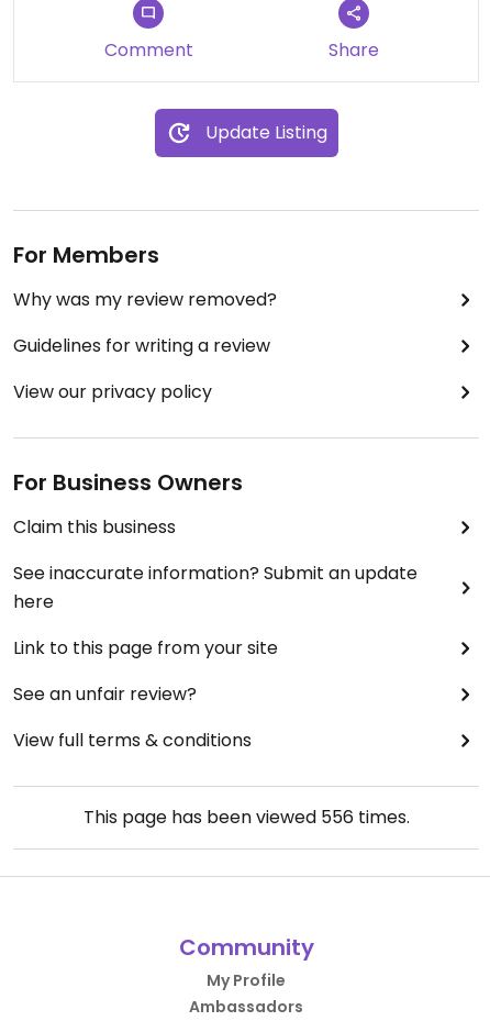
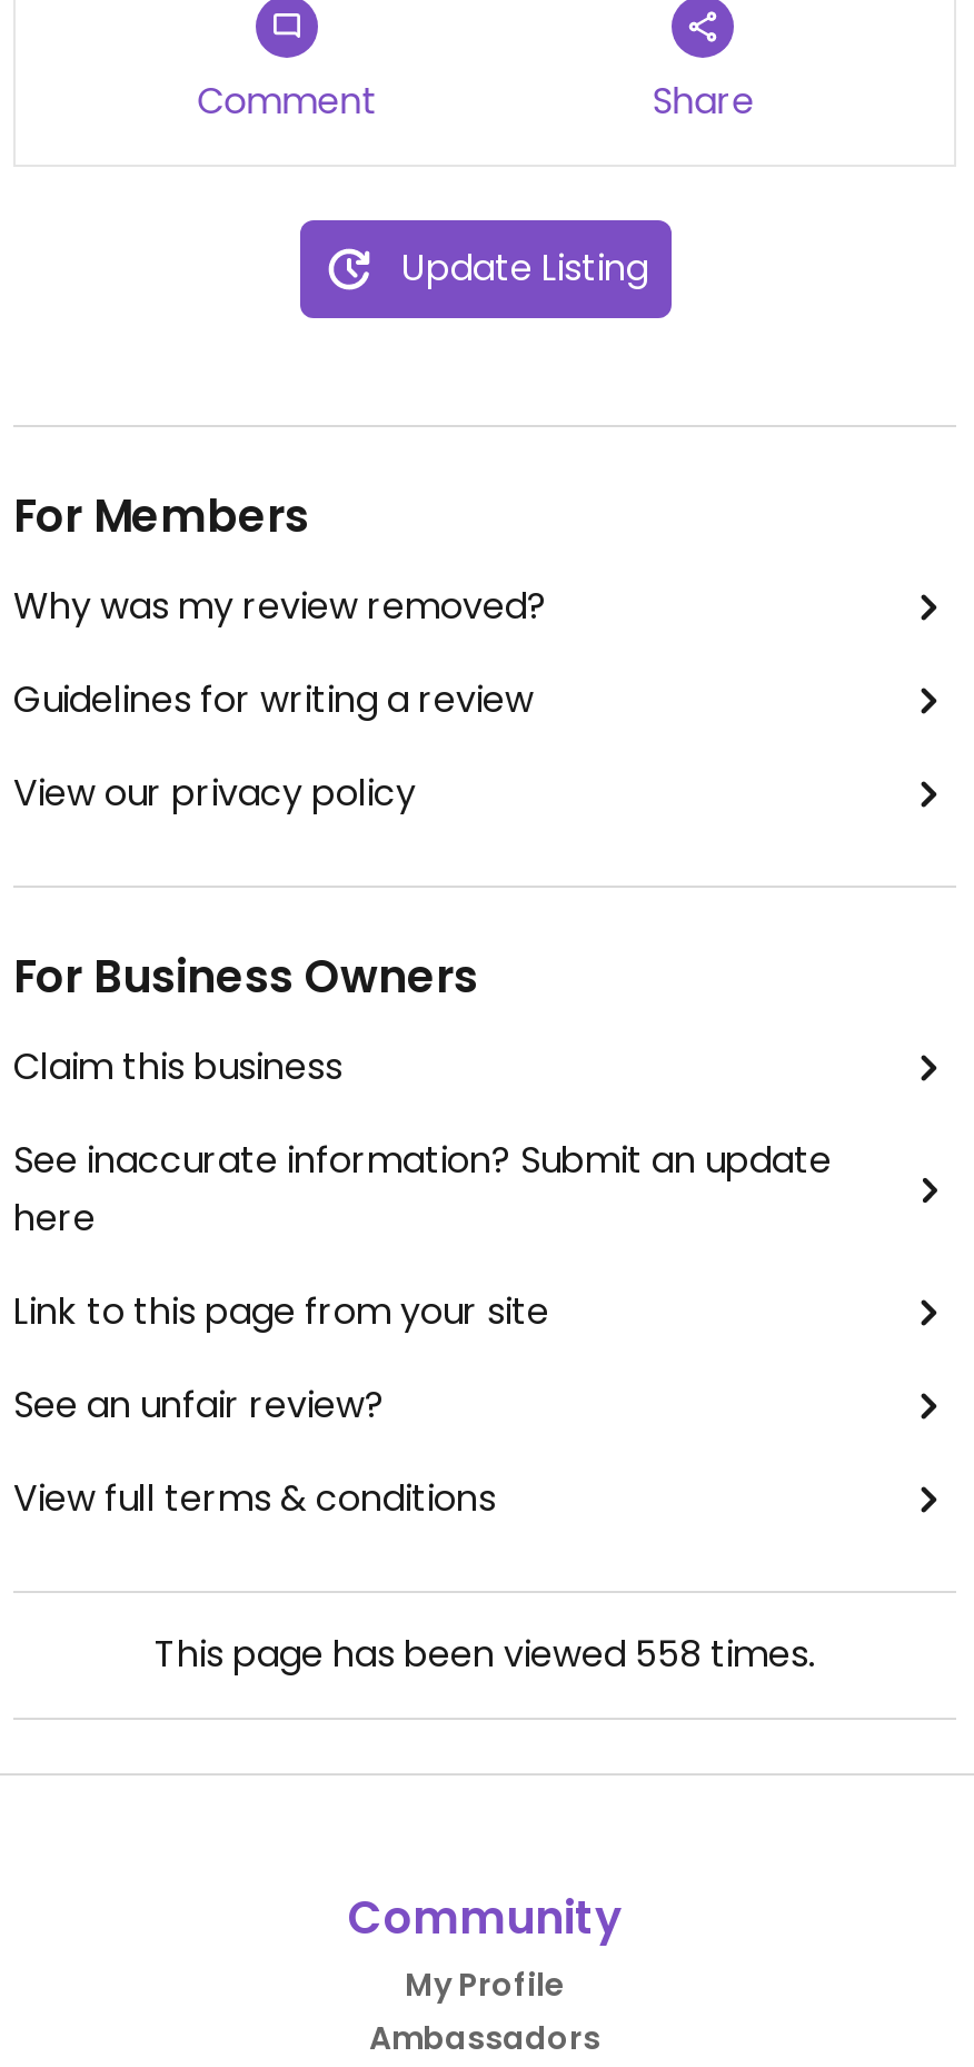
[83,805,409,830] This page has been viewed 556 times. -> [155,1629,815,1680] This page has been viewed 558 times.

